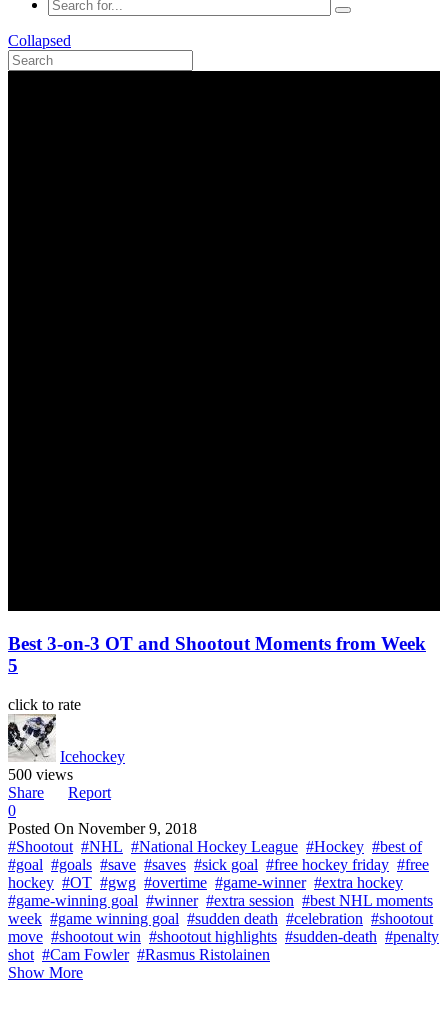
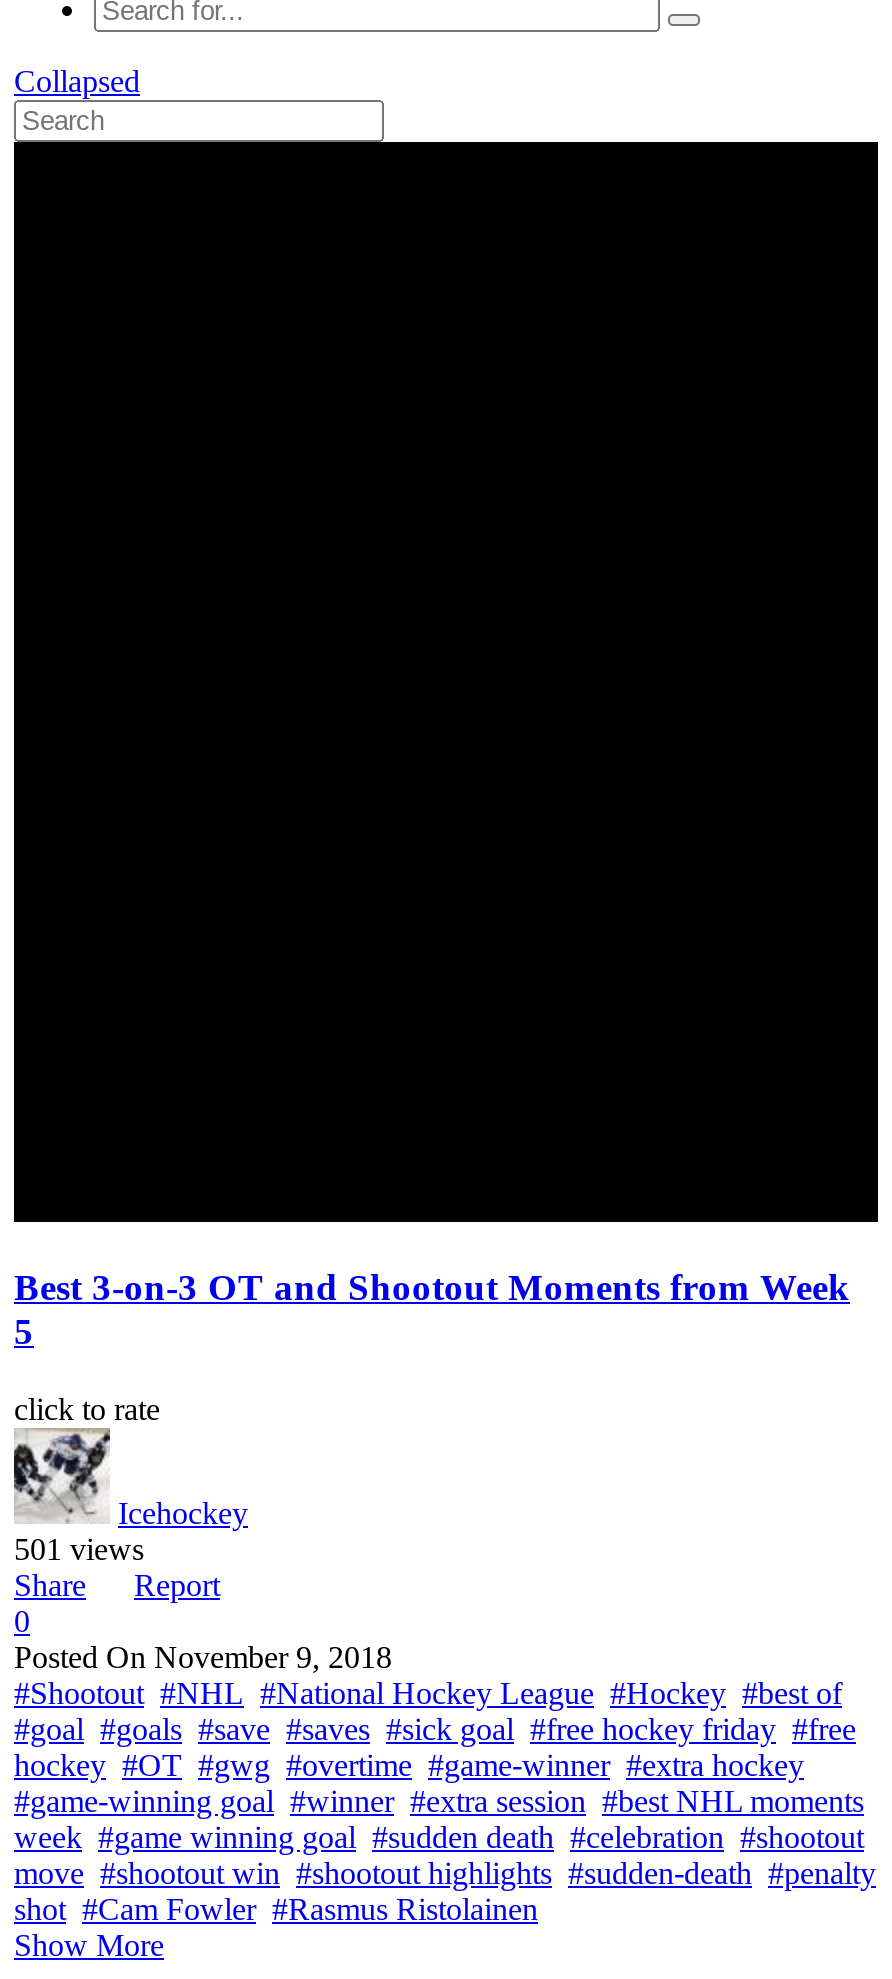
[8,766,73,783] 500 views -> [14,1532,144,1566] 501 views

